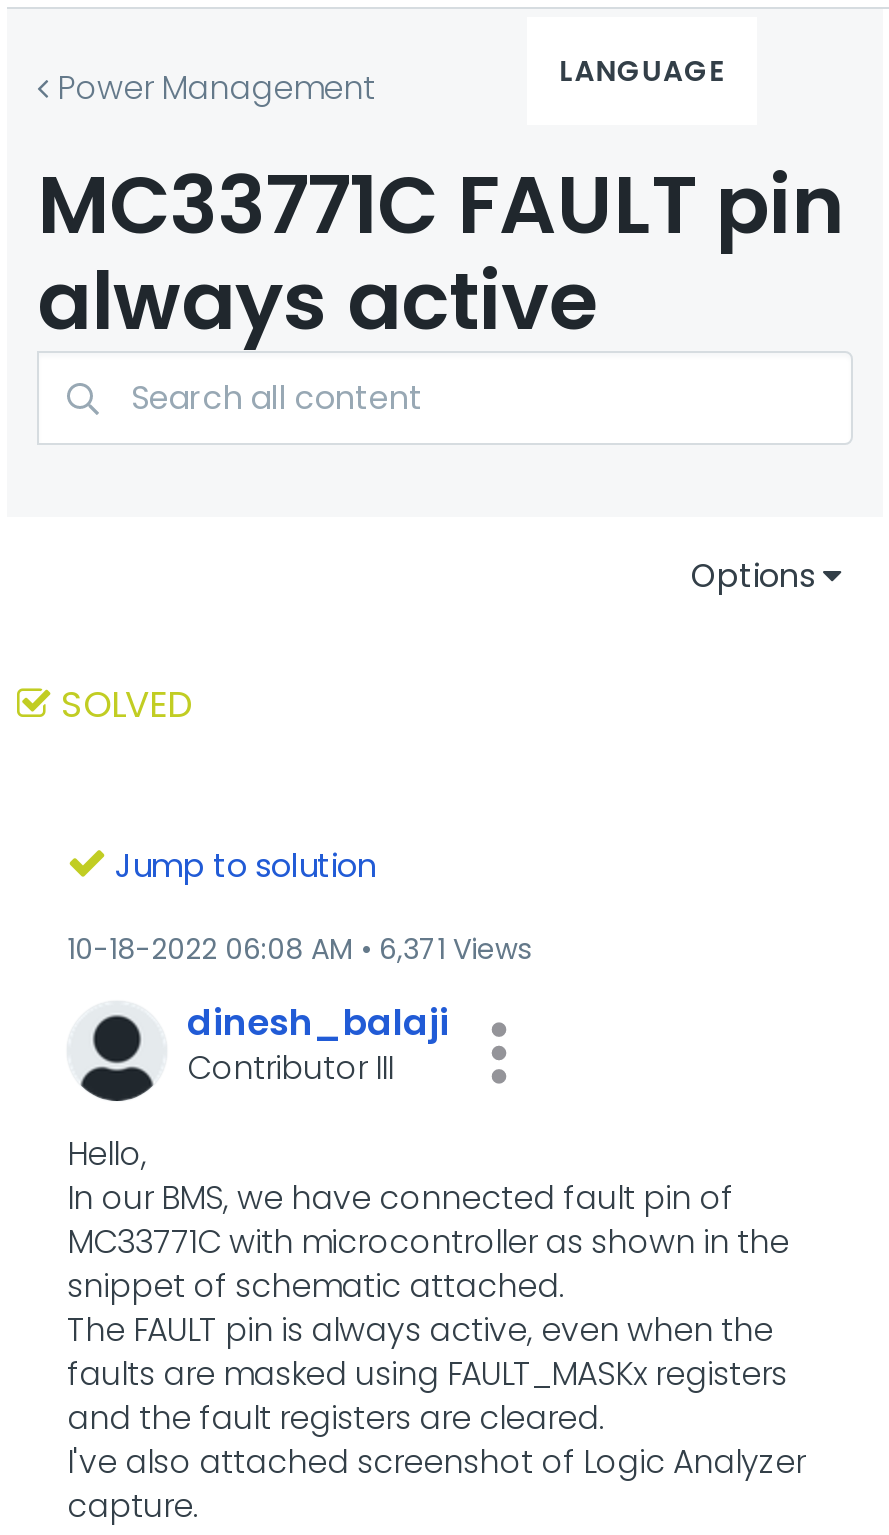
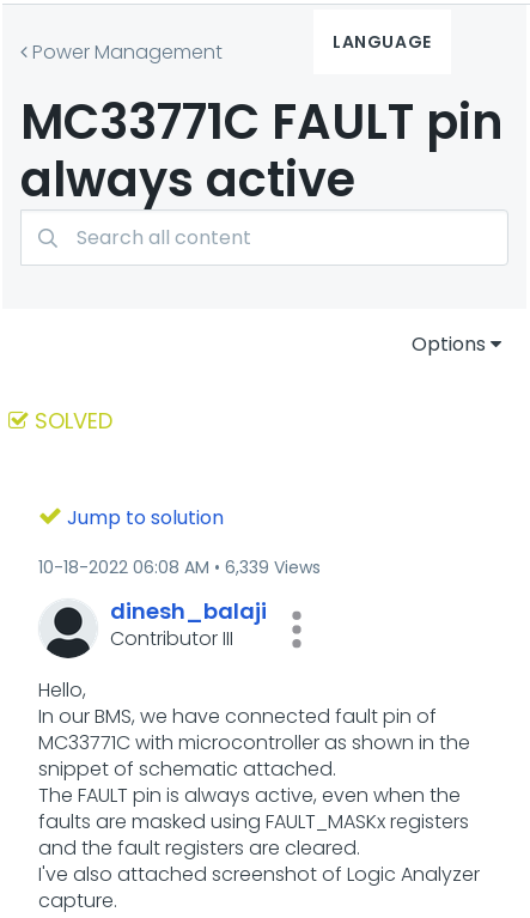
[67,929,531,969] 10-18-2022 06:08 AM 6,371 Views -> [38,555,321,579] 10-18-2022 06:08 AM 6,339 Views

